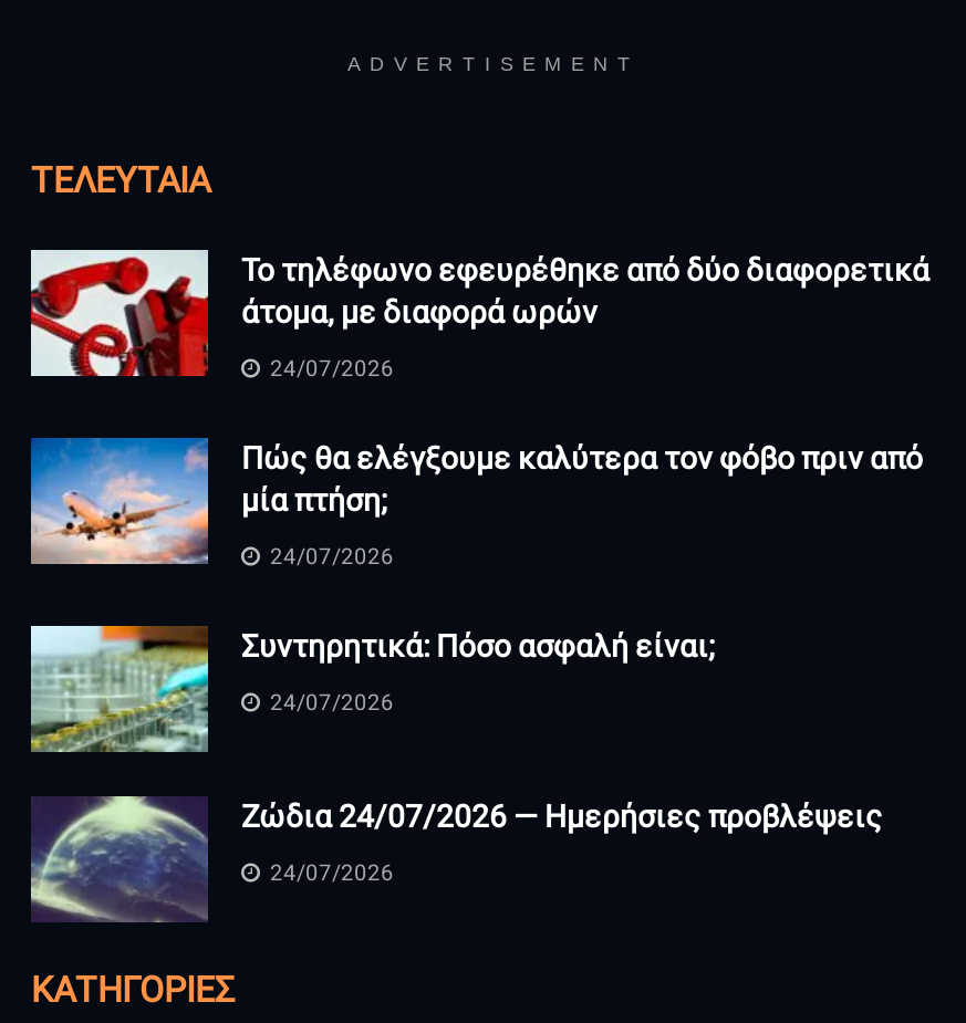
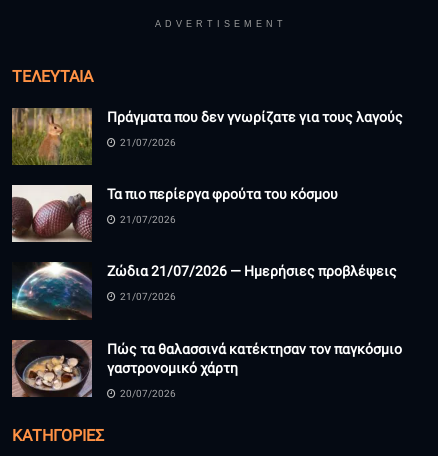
[29,248,929,378] [image] | Το τηλέφωνο εφευρέθηκε από δύο διαφορετικά | άτομα, με διαφορά ωρών -> [11,107,403,166] [image] | Πράγματα που δεν γνωρίζατε για τους λαγούς
[266,356,394,380] 24/07/2026 -> [118,137,176,148] 21/07/2026
[29,436,923,564] [image] | Πώς θα ελέγξουμε καλύτερα τον φόβο πριν από | μία πτήση; -> [11,184,338,242] [image] | Τα πιο περίεργα φρούτα του κόσμου
[266,544,394,568] 24/07/2026 -> [118,214,176,225] 21/07/2026
[29,608,715,754] [image] | Συντηρητικά: Πόσο ασφαλή είναι; -> [12,261,397,327] [image] | Ζώδια 21/07/2026 — Ημερήσιες προβλέψεις
[266,690,394,714] 24/07/2026 -> [118,291,176,302] 21/07/2026
[31,781,883,925] [image] | Ζώδια 24/07/2026 — Ημερήσιες προβλέψεις -> [11,339,402,404] [image] | Πώς τα θαλασσινά κατέκτησαν τον παγκόσμιο | γαστρονομικό χάρτη
[266,861,394,885] 24/07/2026 -> [118,388,176,399] 20/07/2026

